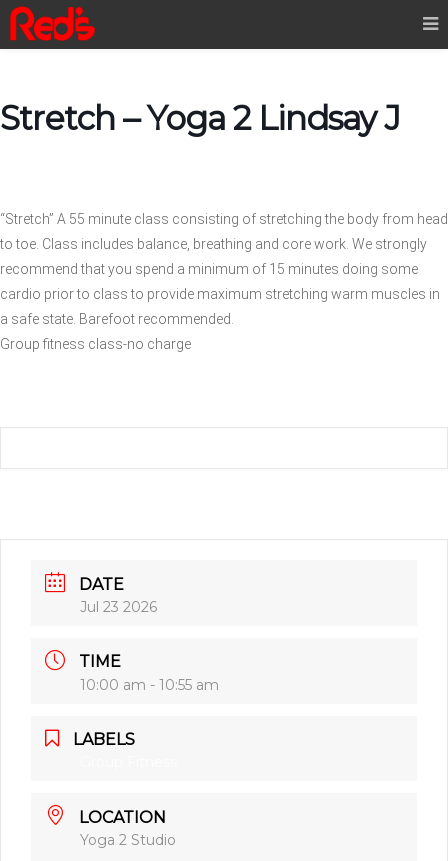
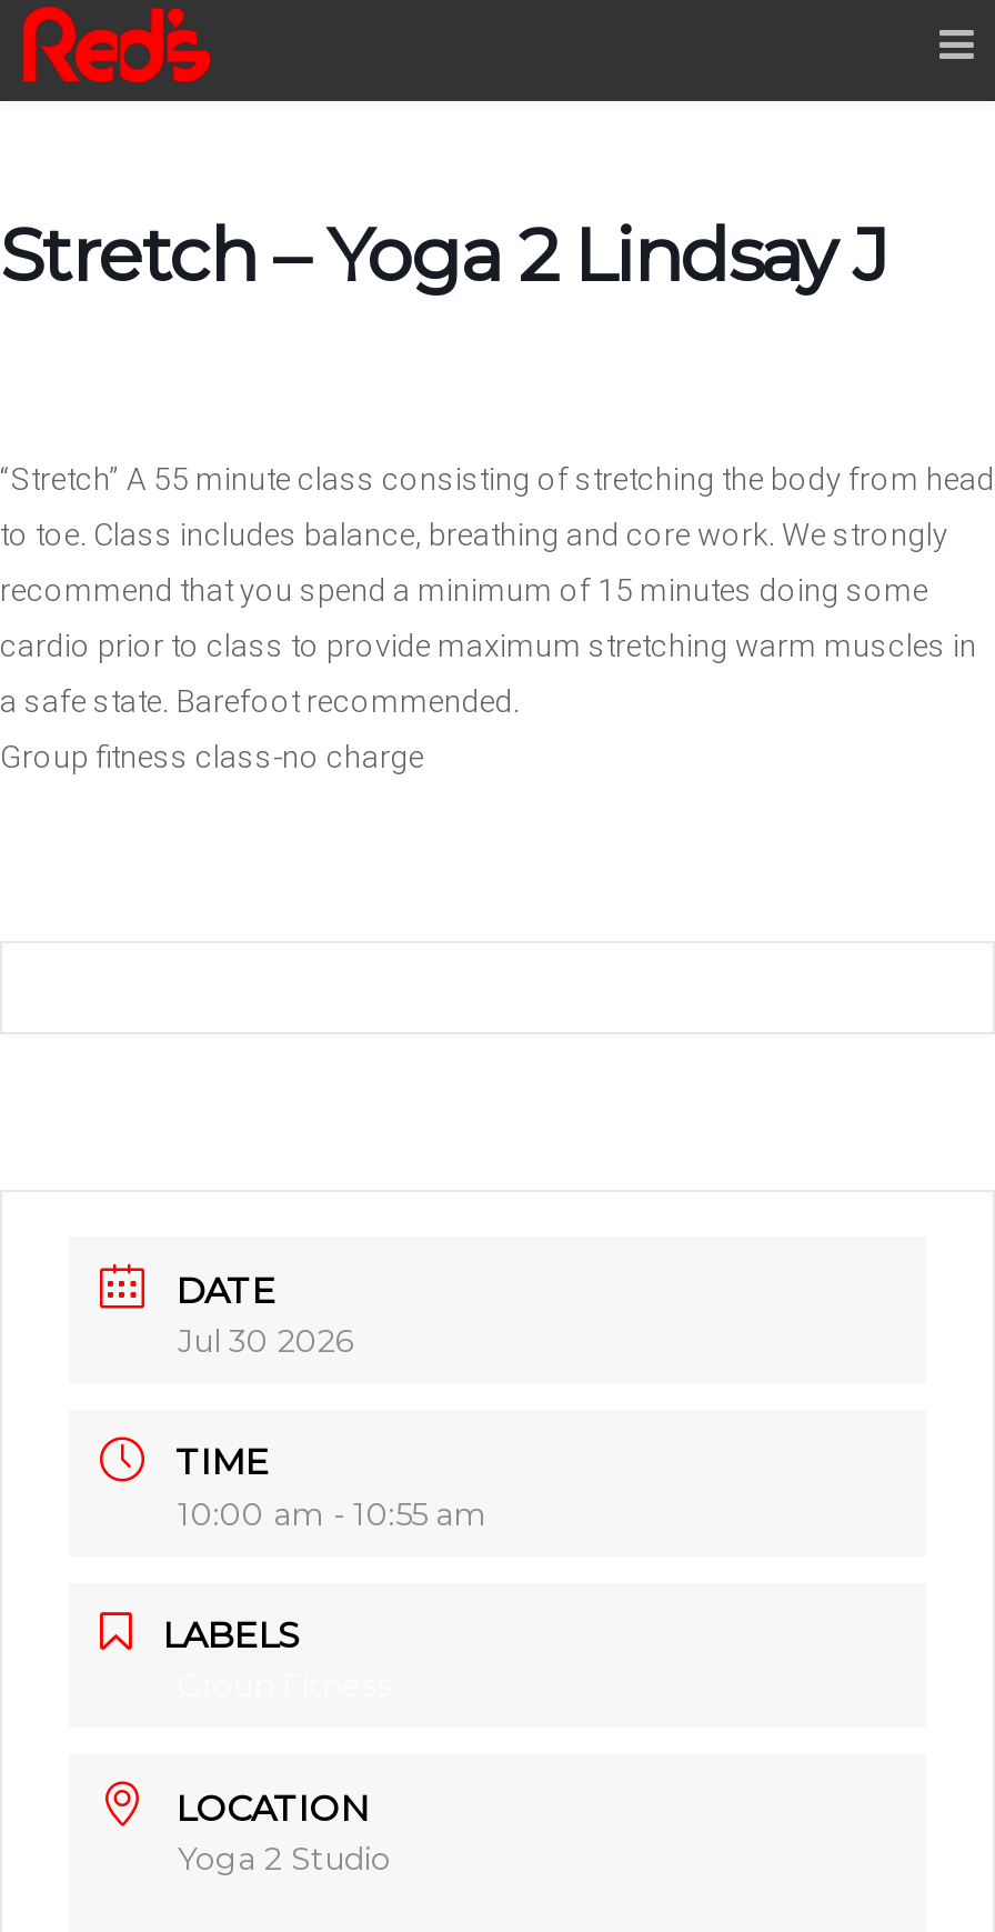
[80,598,157,616] Jul 23 2026 -> [178,1320,353,1360] Jul 30 2026

